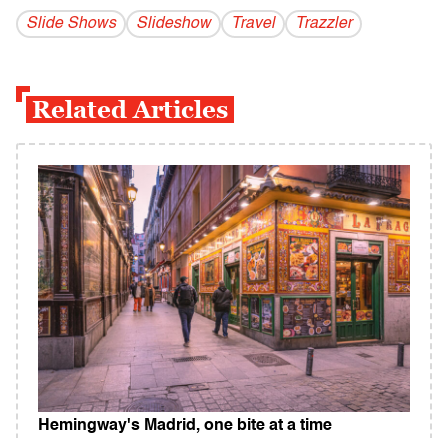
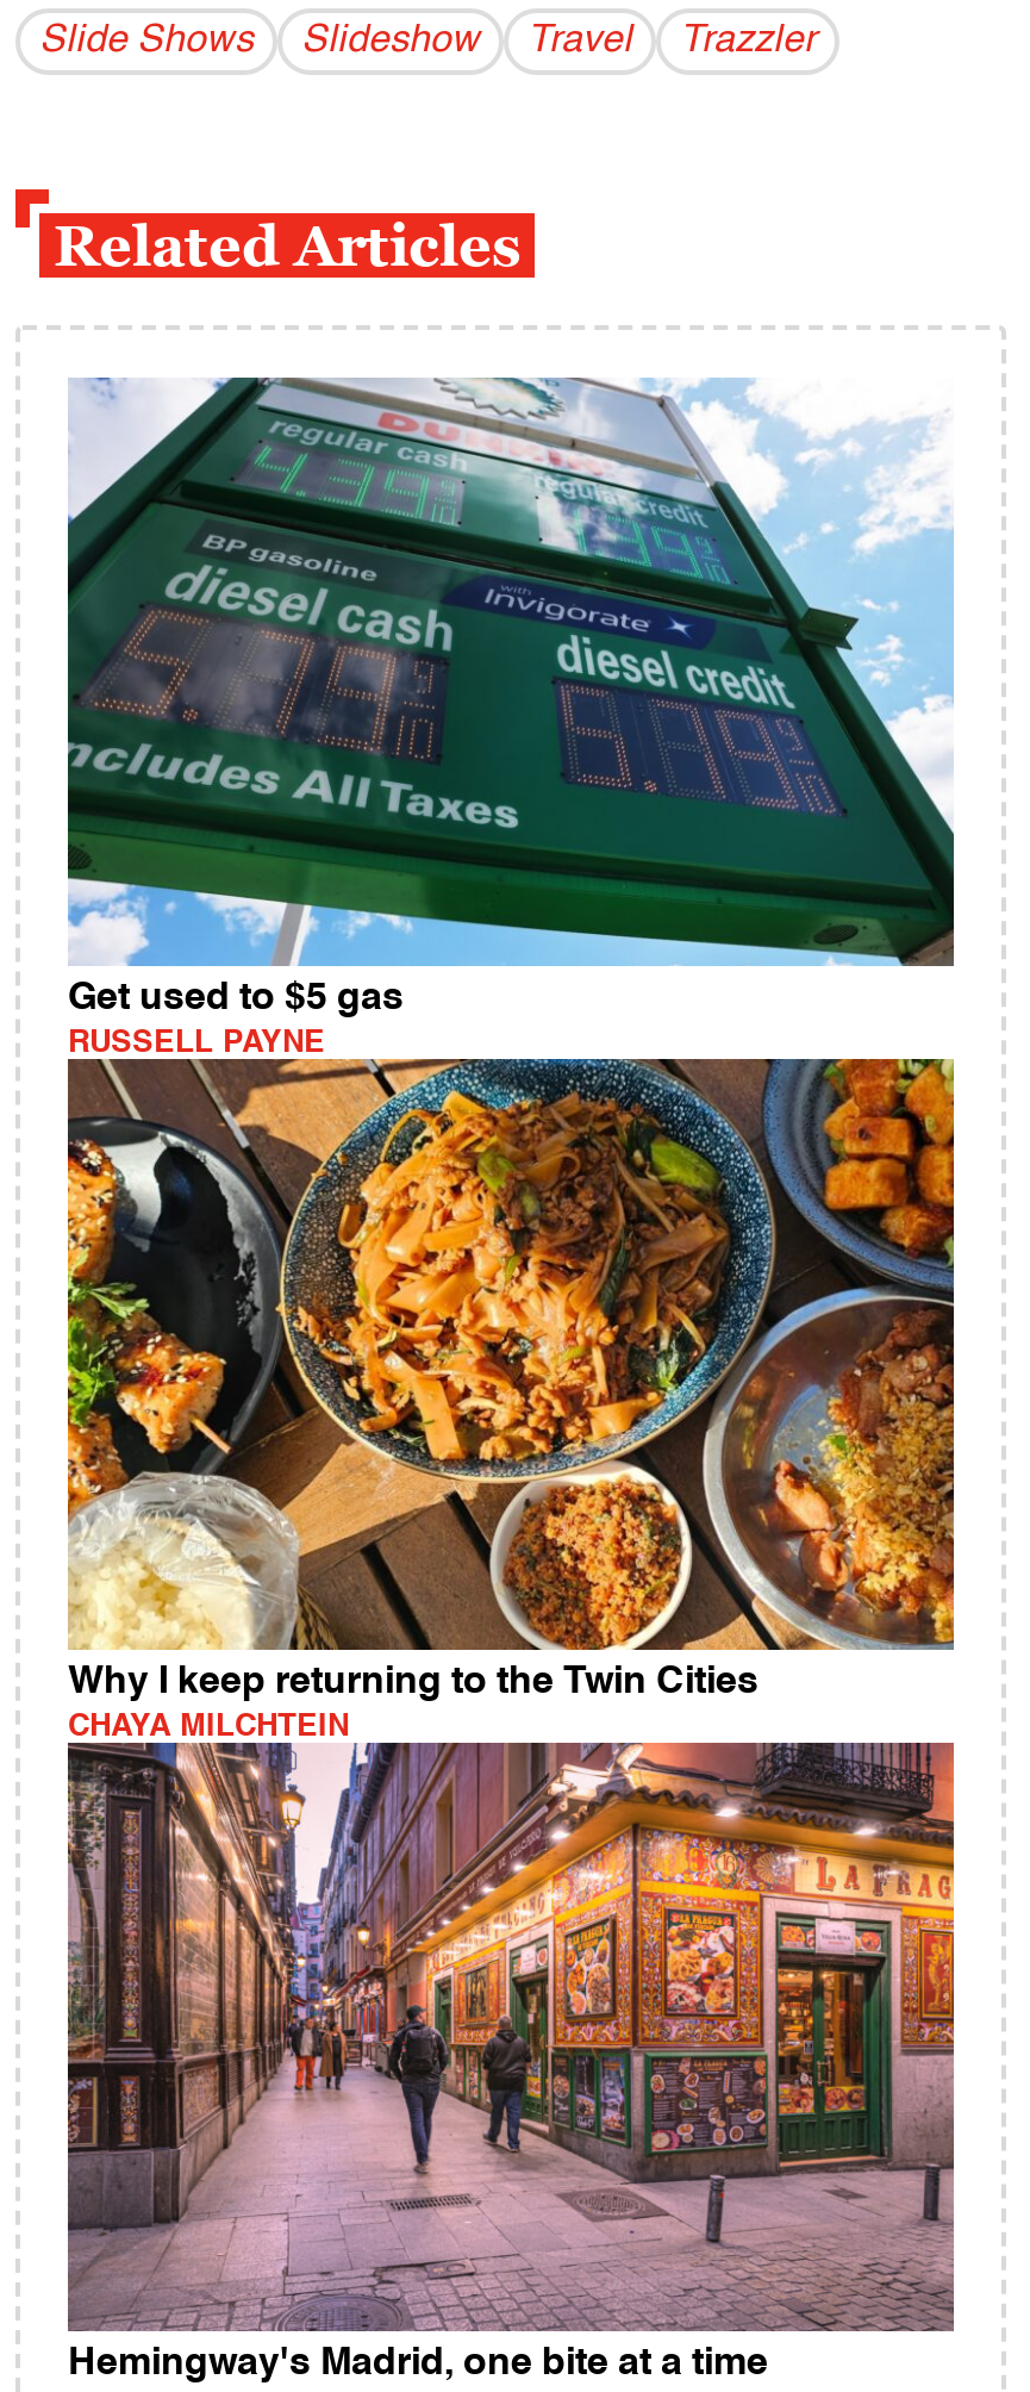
none -> [65,375,956,1060] [image] | Get used to $5 gas | RUSSELL PAYNE
none -> [65,1057,956,1742] [image] | Why I keep returning to the Twin Cities | CHAYA MILCHTEIN

